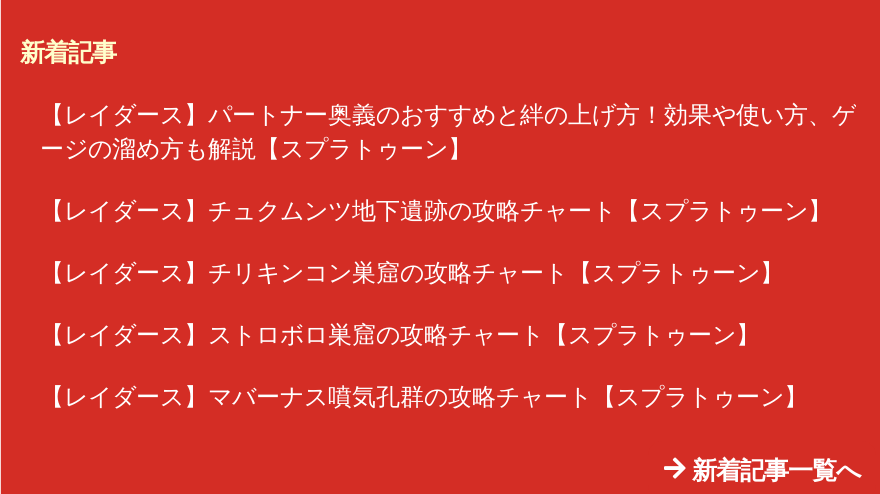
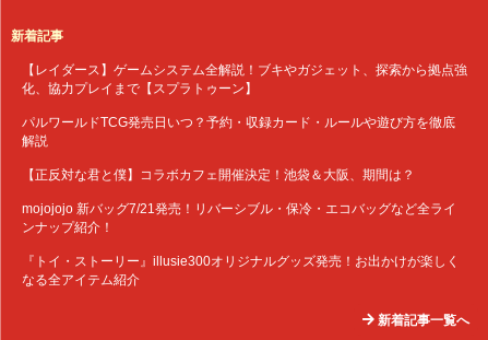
[40,101,856,161] 【レイダース】パートナー奥義のおすすめと絆の上げ方！効果や使い方、ゲ | ージの溜め方も解説【スプラトゥーン】 -> [22,62,467,95] 【レイダース】ゲームシステム全解説！ブキやガジェット、探索から拠点強 | 化、協力プレイまで【スプラトゥーン】
[40,197,832,223] 【レイダース】チュクムンツ地下遺跡の攻略チャート【スプラトゥーン】 -> [22,115,455,148] パルワールドTCG発売日いつ？予約・収録カード・ルールや遊び方を徹底 | 解説
[40,259,784,285] 【レイダース】チリキンコン巣窟の攻略チャート【スプラトゥーン】 -> [22,167,415,181] 【正反対な君と僕】コラボカフェ開催決定！池袋＆大阪、期間は？
[40,321,760,347] 【レイダース】ストロボロ巣窟の攻略チャート【スプラトゥーン】 -> [22,201,456,234] mojojojo 新バッグ7/21発売！リバーシブル・保冷・エコバッグなど全ライ | ンナップ紹介！
[40,383,808,409] 【レイダース】マバーナス噴気孔群の攻略チャート【スプラトゥーン】 -> [22,254,460,286] 『トイ・ストーリー』illusie300オリジナルグッズ発売！お出かけが楽しく | なる全アイテム紹介

